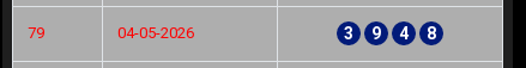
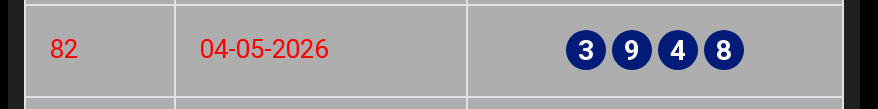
[28,24,44,42] 79 -> [50,34,78,64] 82

